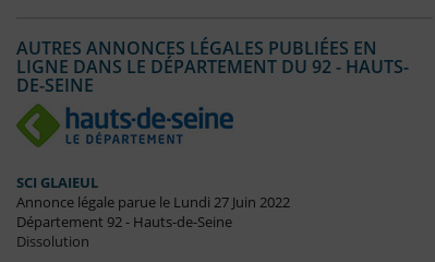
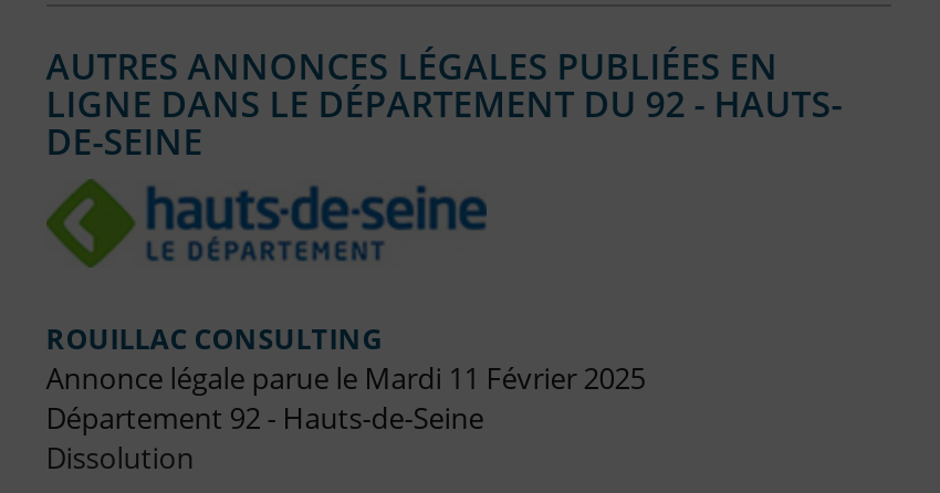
[16,173,290,212] SCI GLAIEUL | Annonce légale parue le Lundi 27 Juin 2022 -> [46,319,645,398] ROUILLAC CONSULTING | Annonce légale parue le Mardi 11 Février 2025

